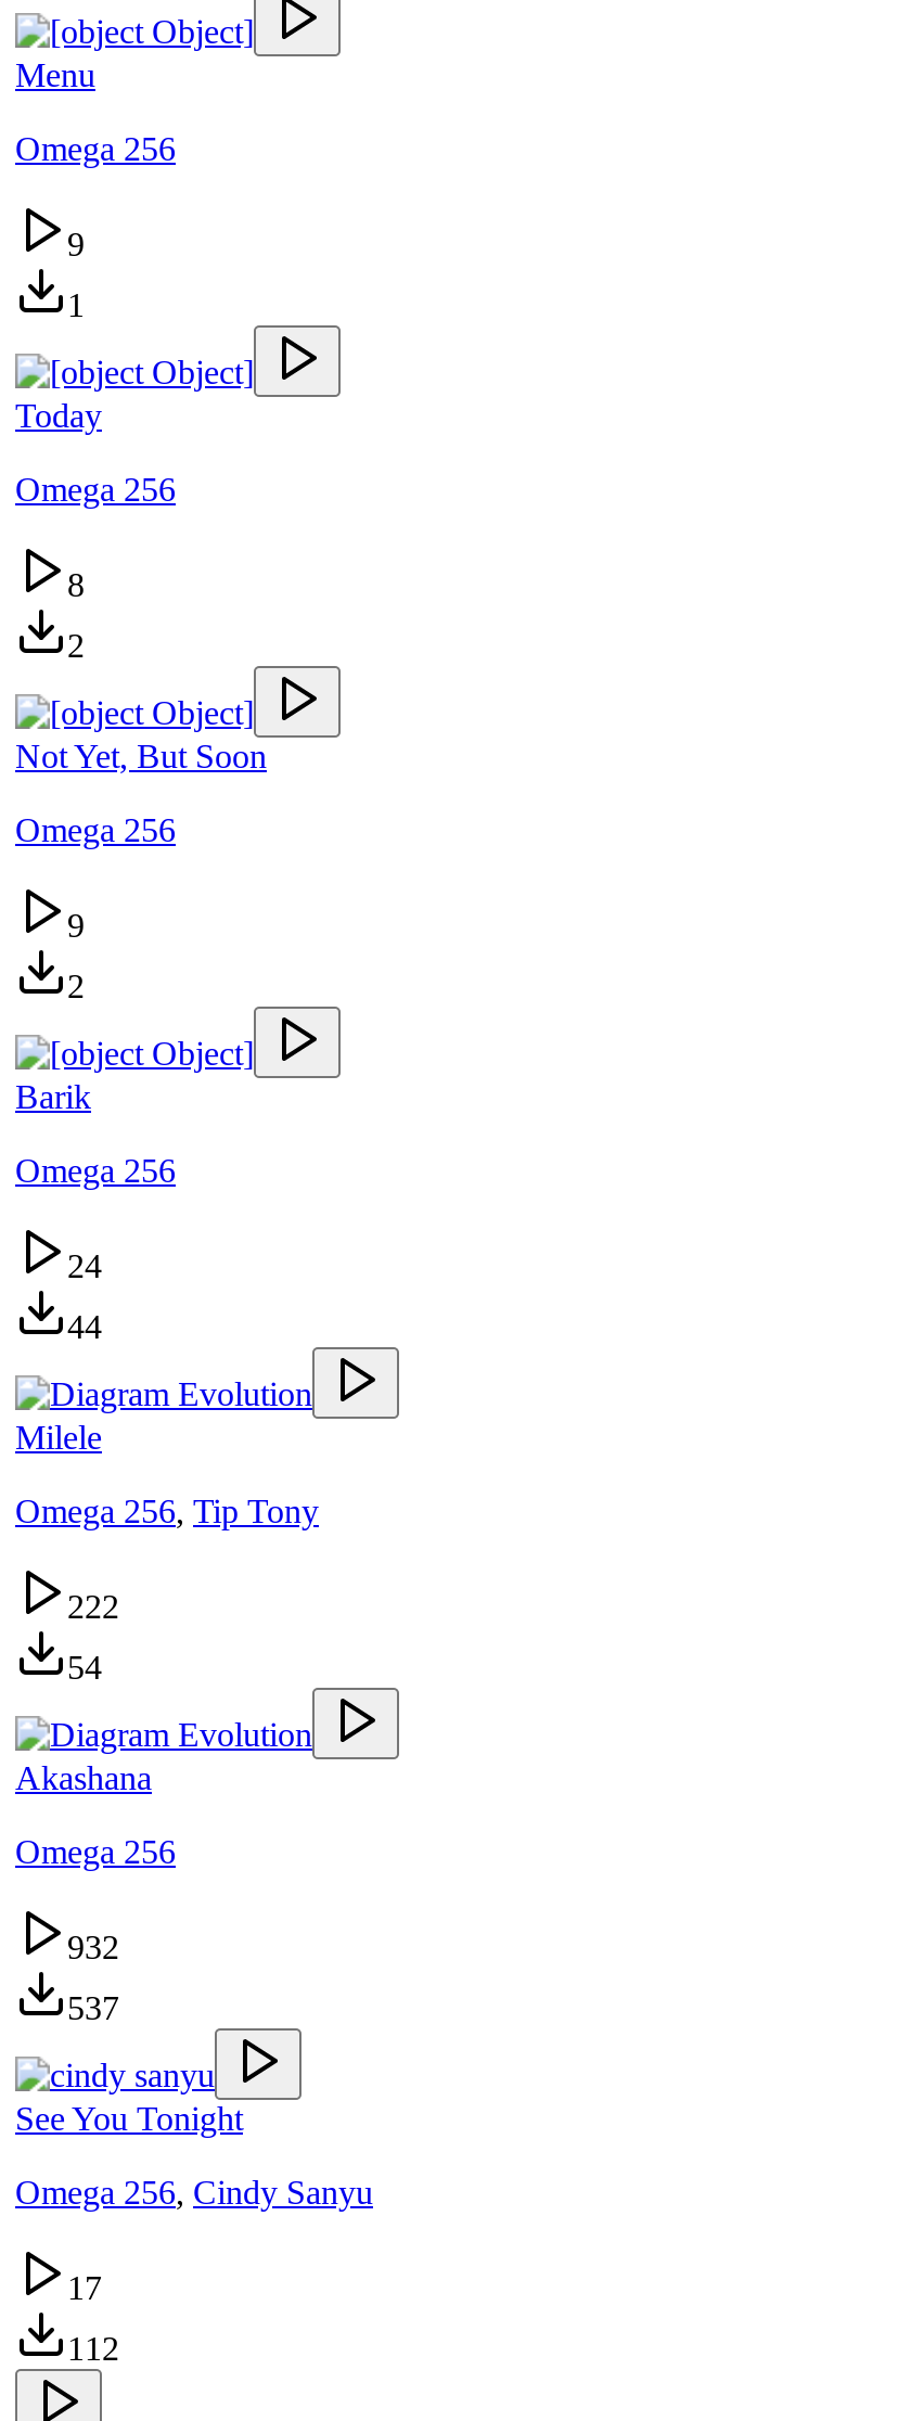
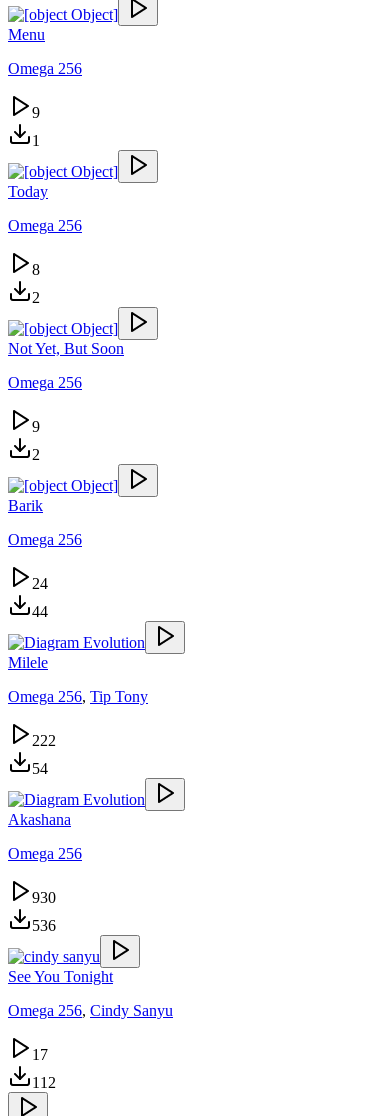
[67,1927,119,1964] 932 -> [32,888,56,905] 930
[67,1988,119,2025] 537 -> [32,916,56,933] 536

